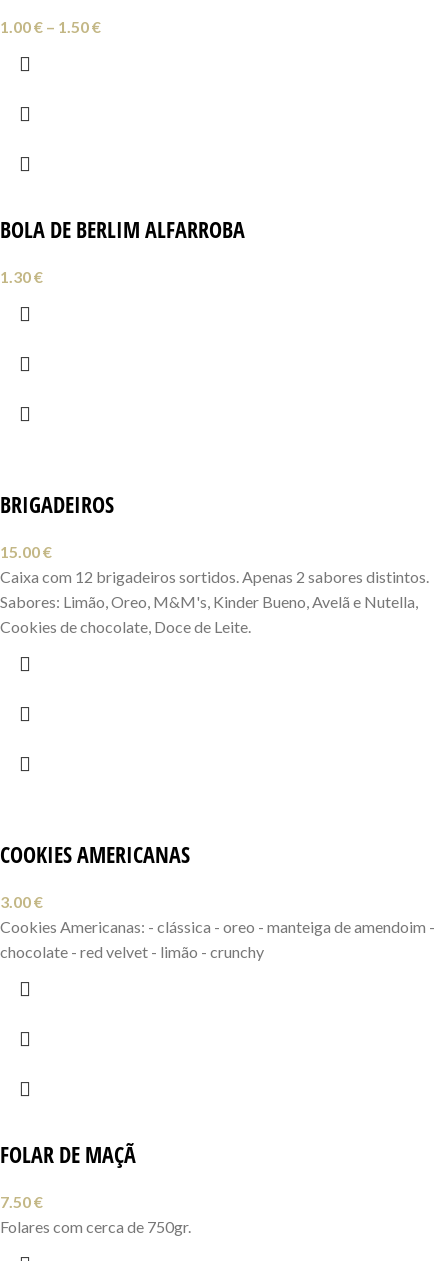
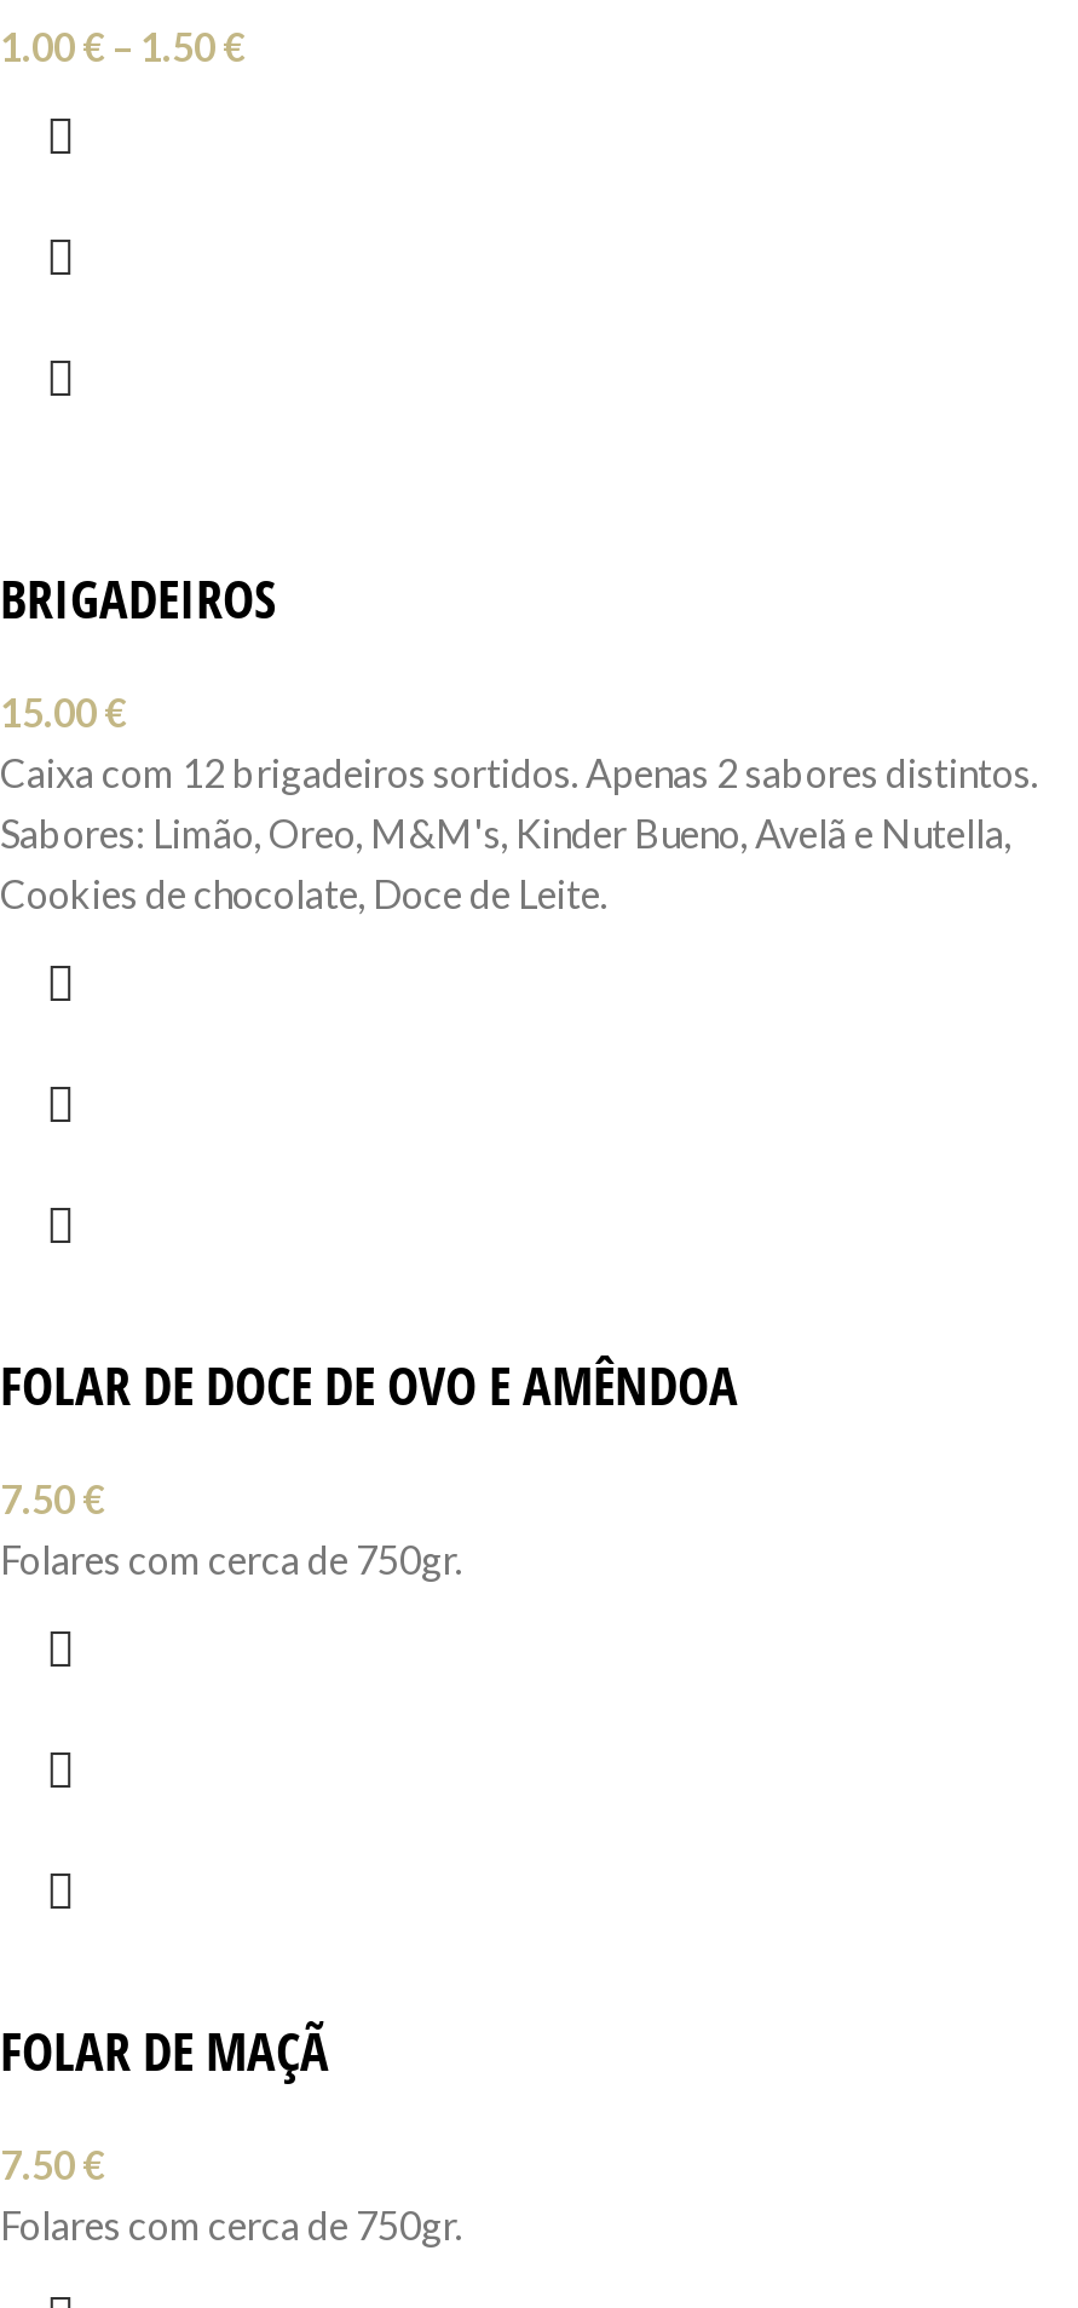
[0,214,245,286] BOLA DE BERLIM ALFARROBA | 1.30€ -> none
[0,839,190,869] COOKIES AMERICANAS -> [0,1348,738,1421] FOLAR DE DOCE DE OVO E AMÊNDOA
[0,892,435,961] 3.00€ | Cookies Americanas: - clássica - oreo - manteiga de amendoim - | chocolate - red velvet - limão - crunchy -> [0,1477,462,1583] 7.50 € | Folares com cerca de 750gr.

